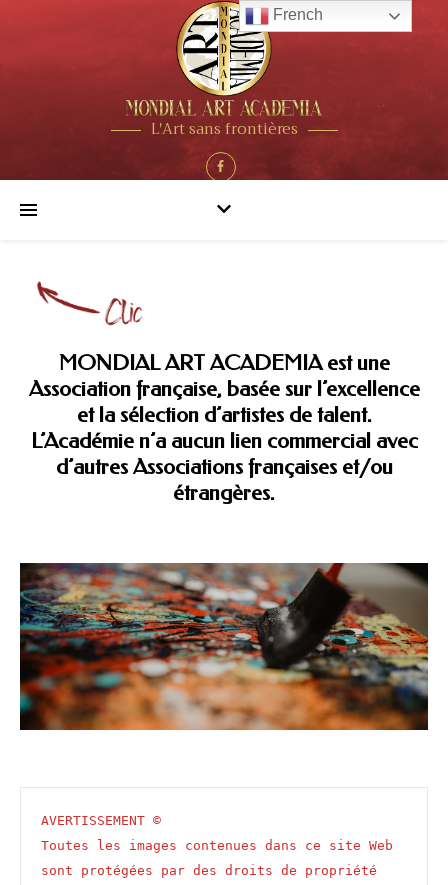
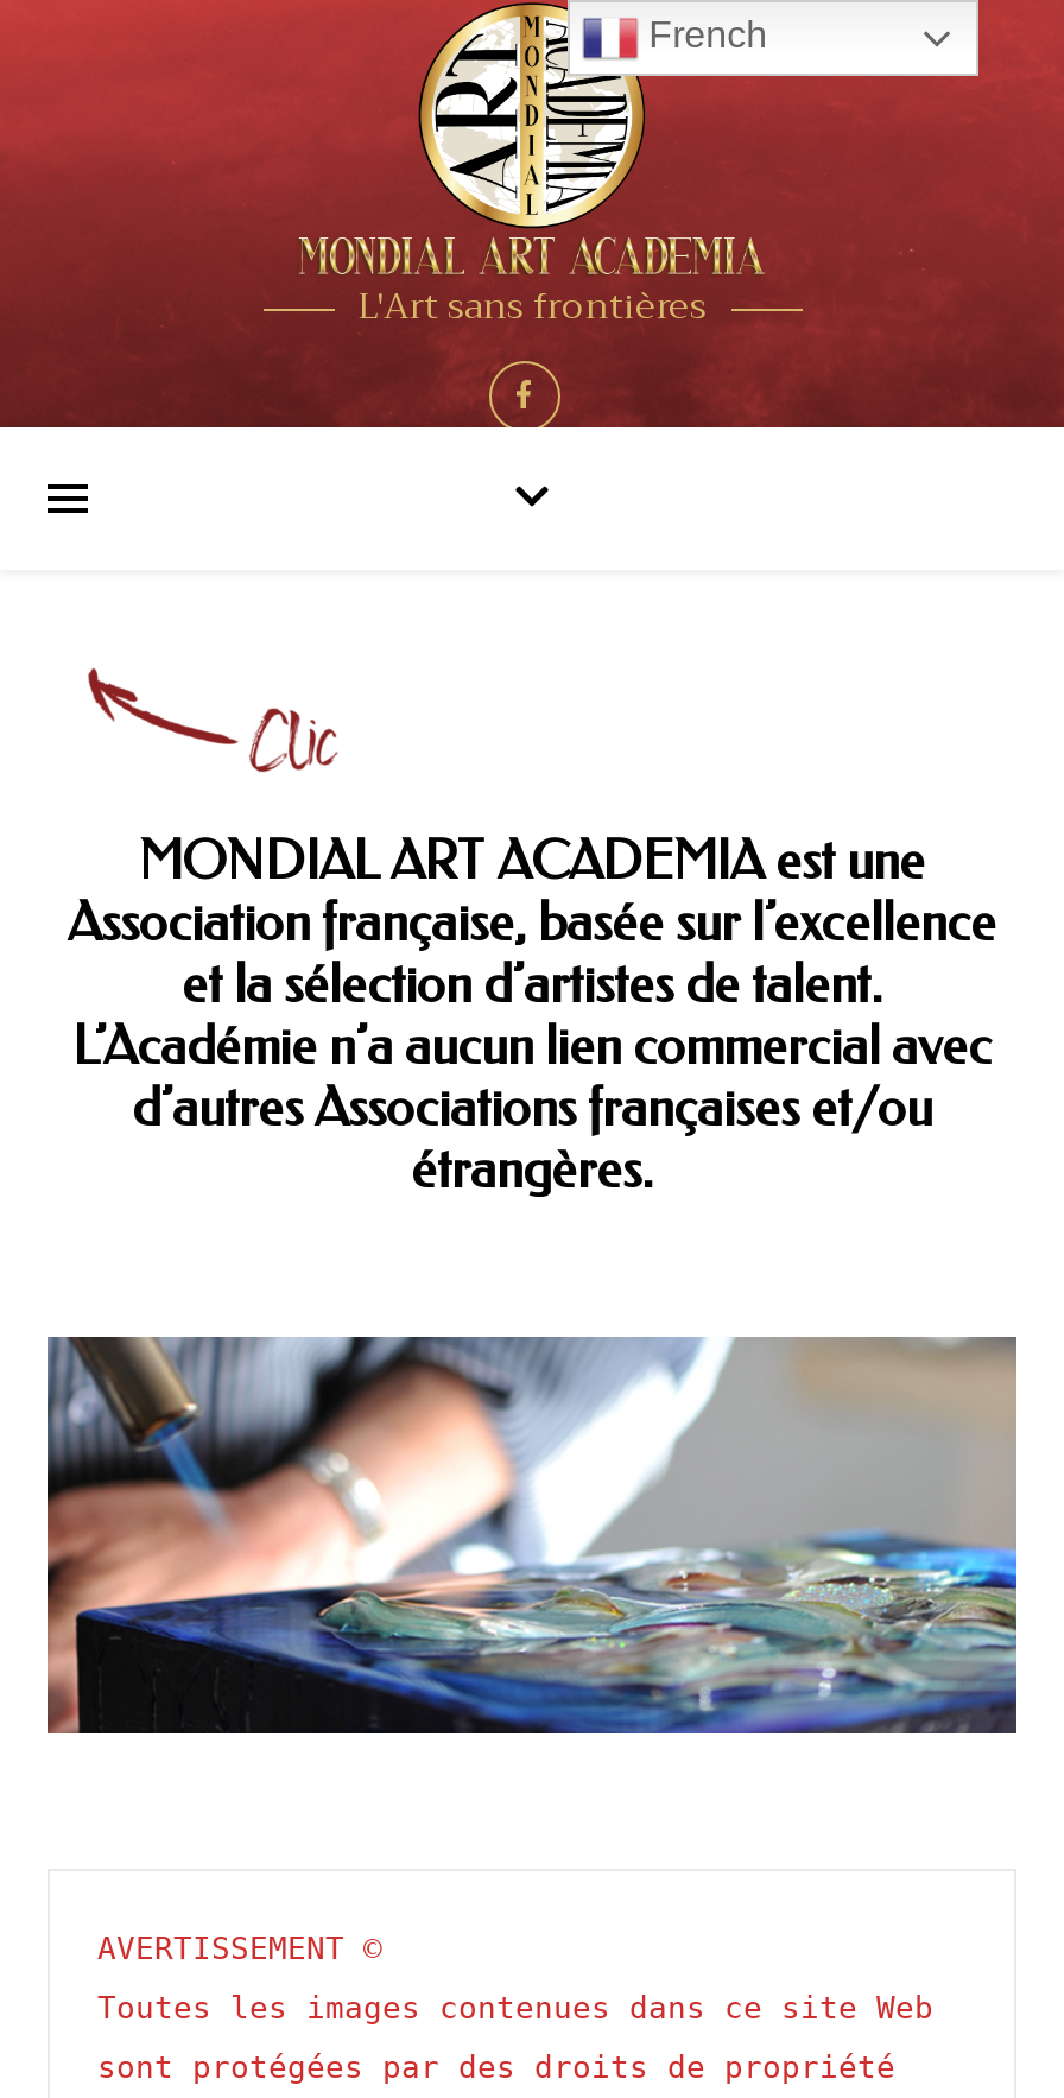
[19,562,429,731] [image] -> [45,1335,1019,1736] [image]

